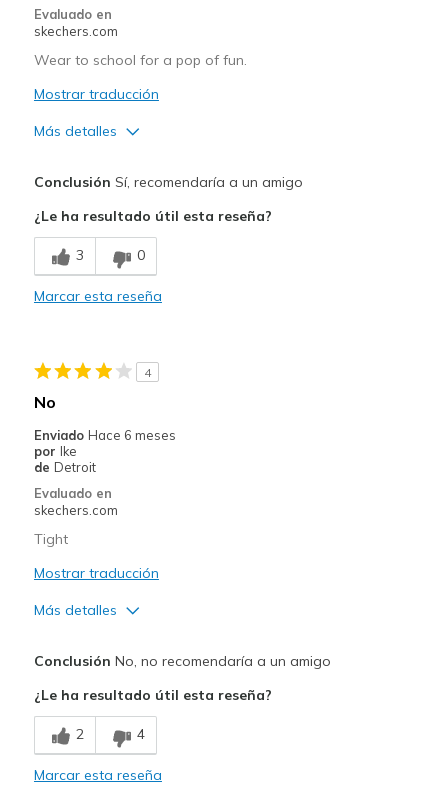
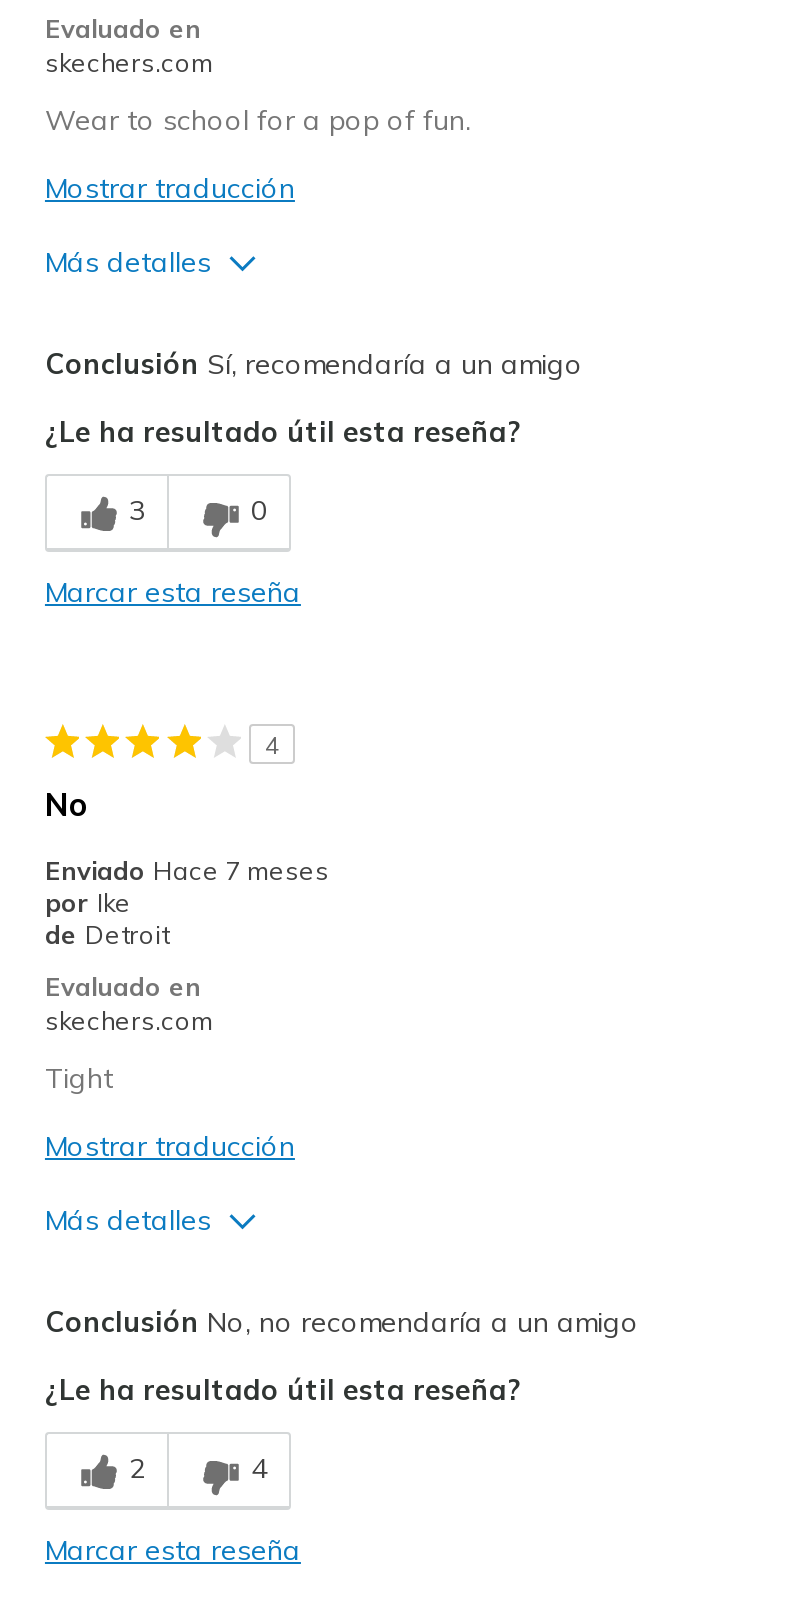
[34,427,176,443] Enviado Hace 6 meses -> [45,855,329,887] Enviado Hace 7 meses

